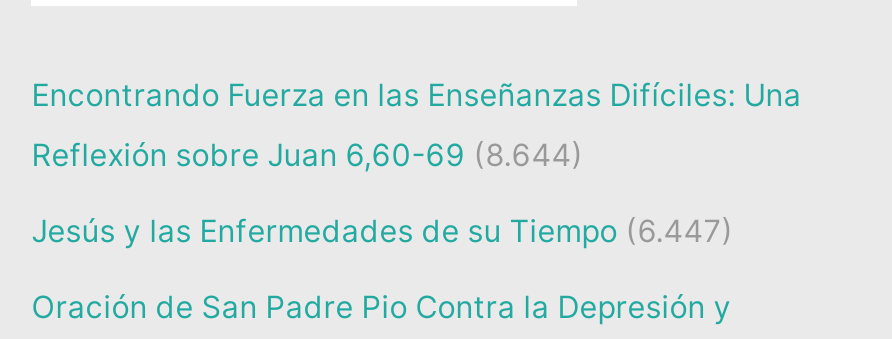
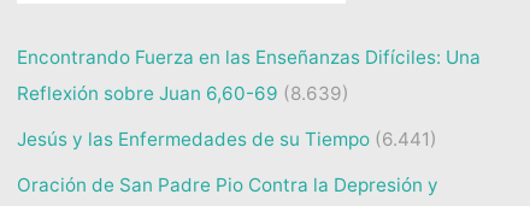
[32,137,584,175] Reflexión sobre Juan 6,60-69 (8.644) -> [17,82,350,105] Reflexión sobre Juan 6,60-69 (8.639)
[32,212,734,250] Jesús y las Enfermedades de su Tiempo (6.447) -> [17,128,438,150] Jesús y las Enfermedades de su Tiempo (6.441)

